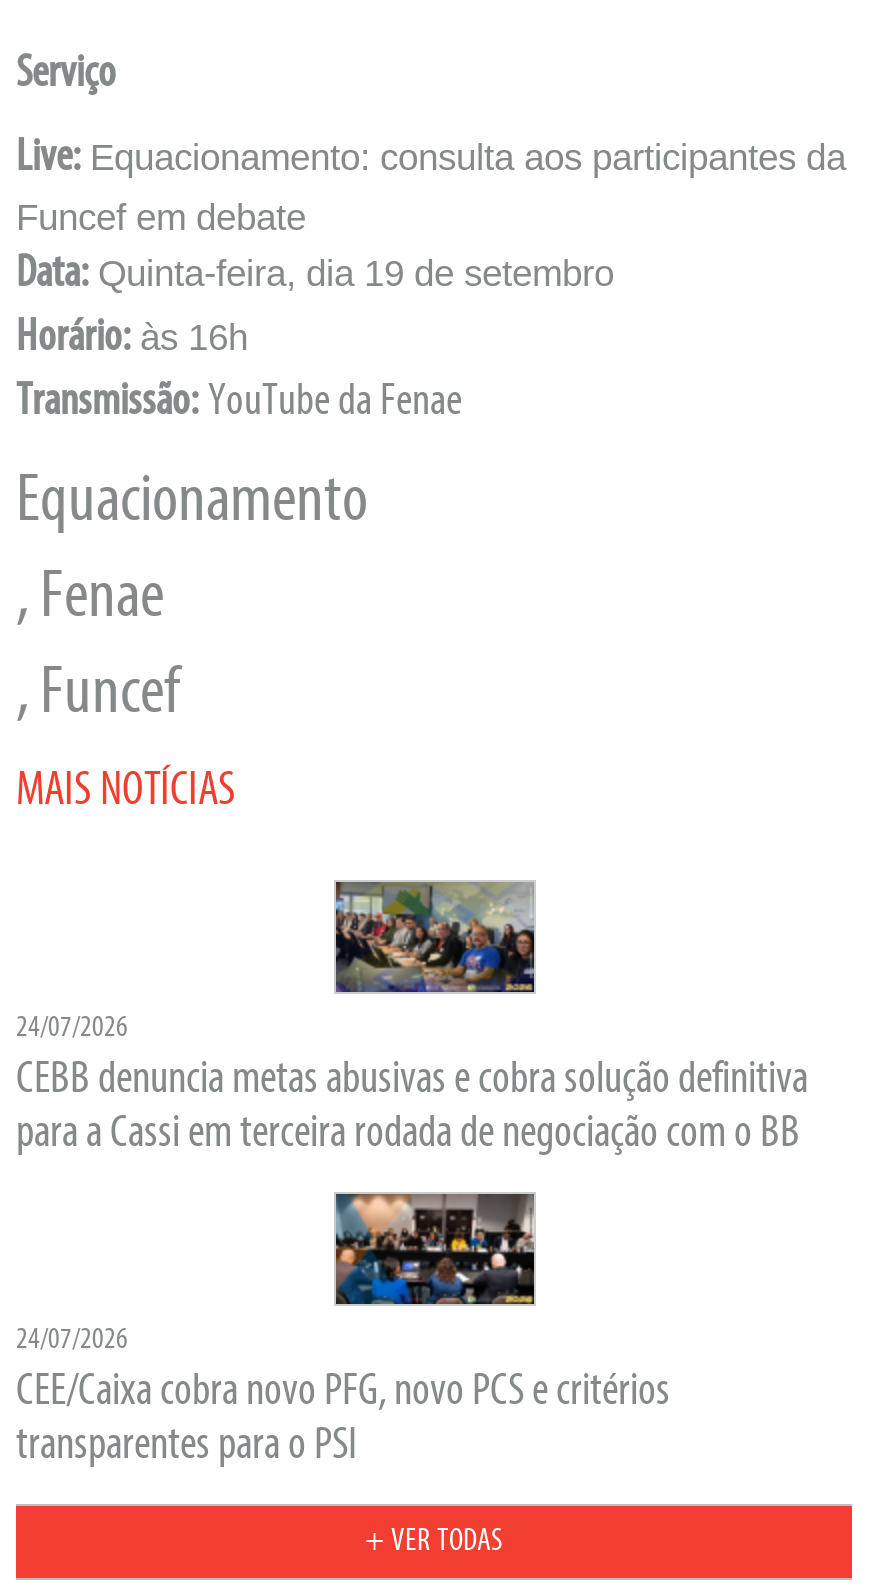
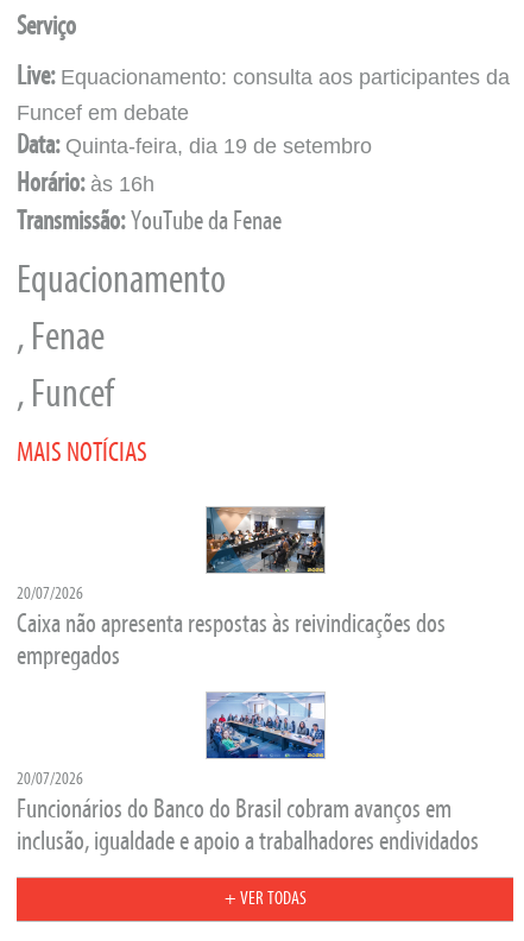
[16,880,808,1158] [image] | 24/07/2026 | CEBB denuncia metas abusivas e cobra solução definitiva | para a Cassi em terceira rodada de negociação com o BB -> [17,506,446,671] [image] | 20/07/2026 | Caixa não apresenta respostas às reivindicações dos | empregados
[16,1192,670,1470] [image] | 24/07/2026 | CEE/Caixa cobra novo PFG, novo PCS e critérios | transparentes para o PSI -> [17,691,479,857] [image] | 20/07/2026 | Funcionários do Banco do Brasil cobram avanços em | inclusão, igualdade e apoio a trabalhadores endividados

